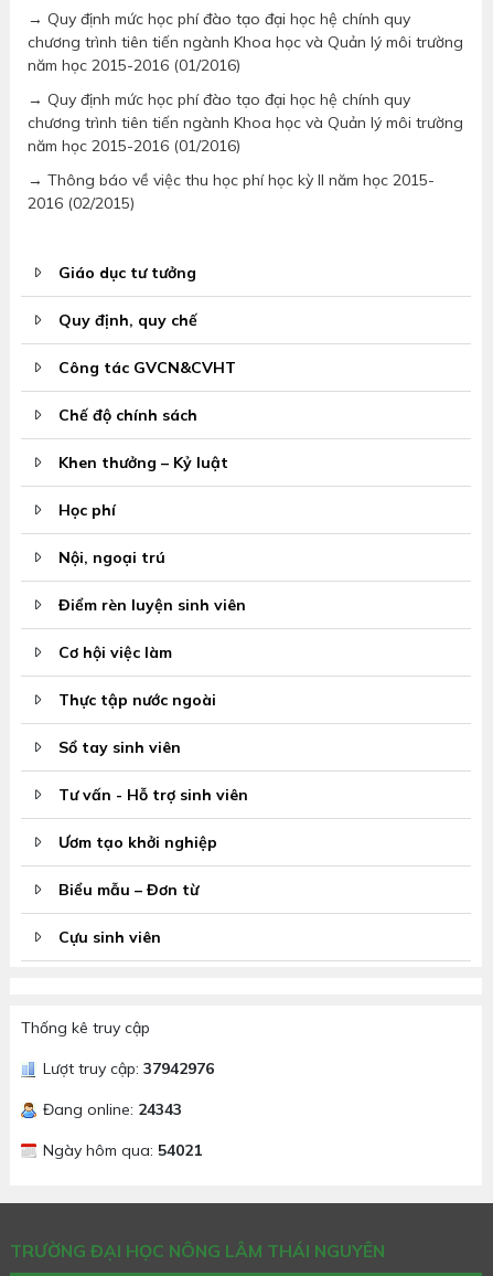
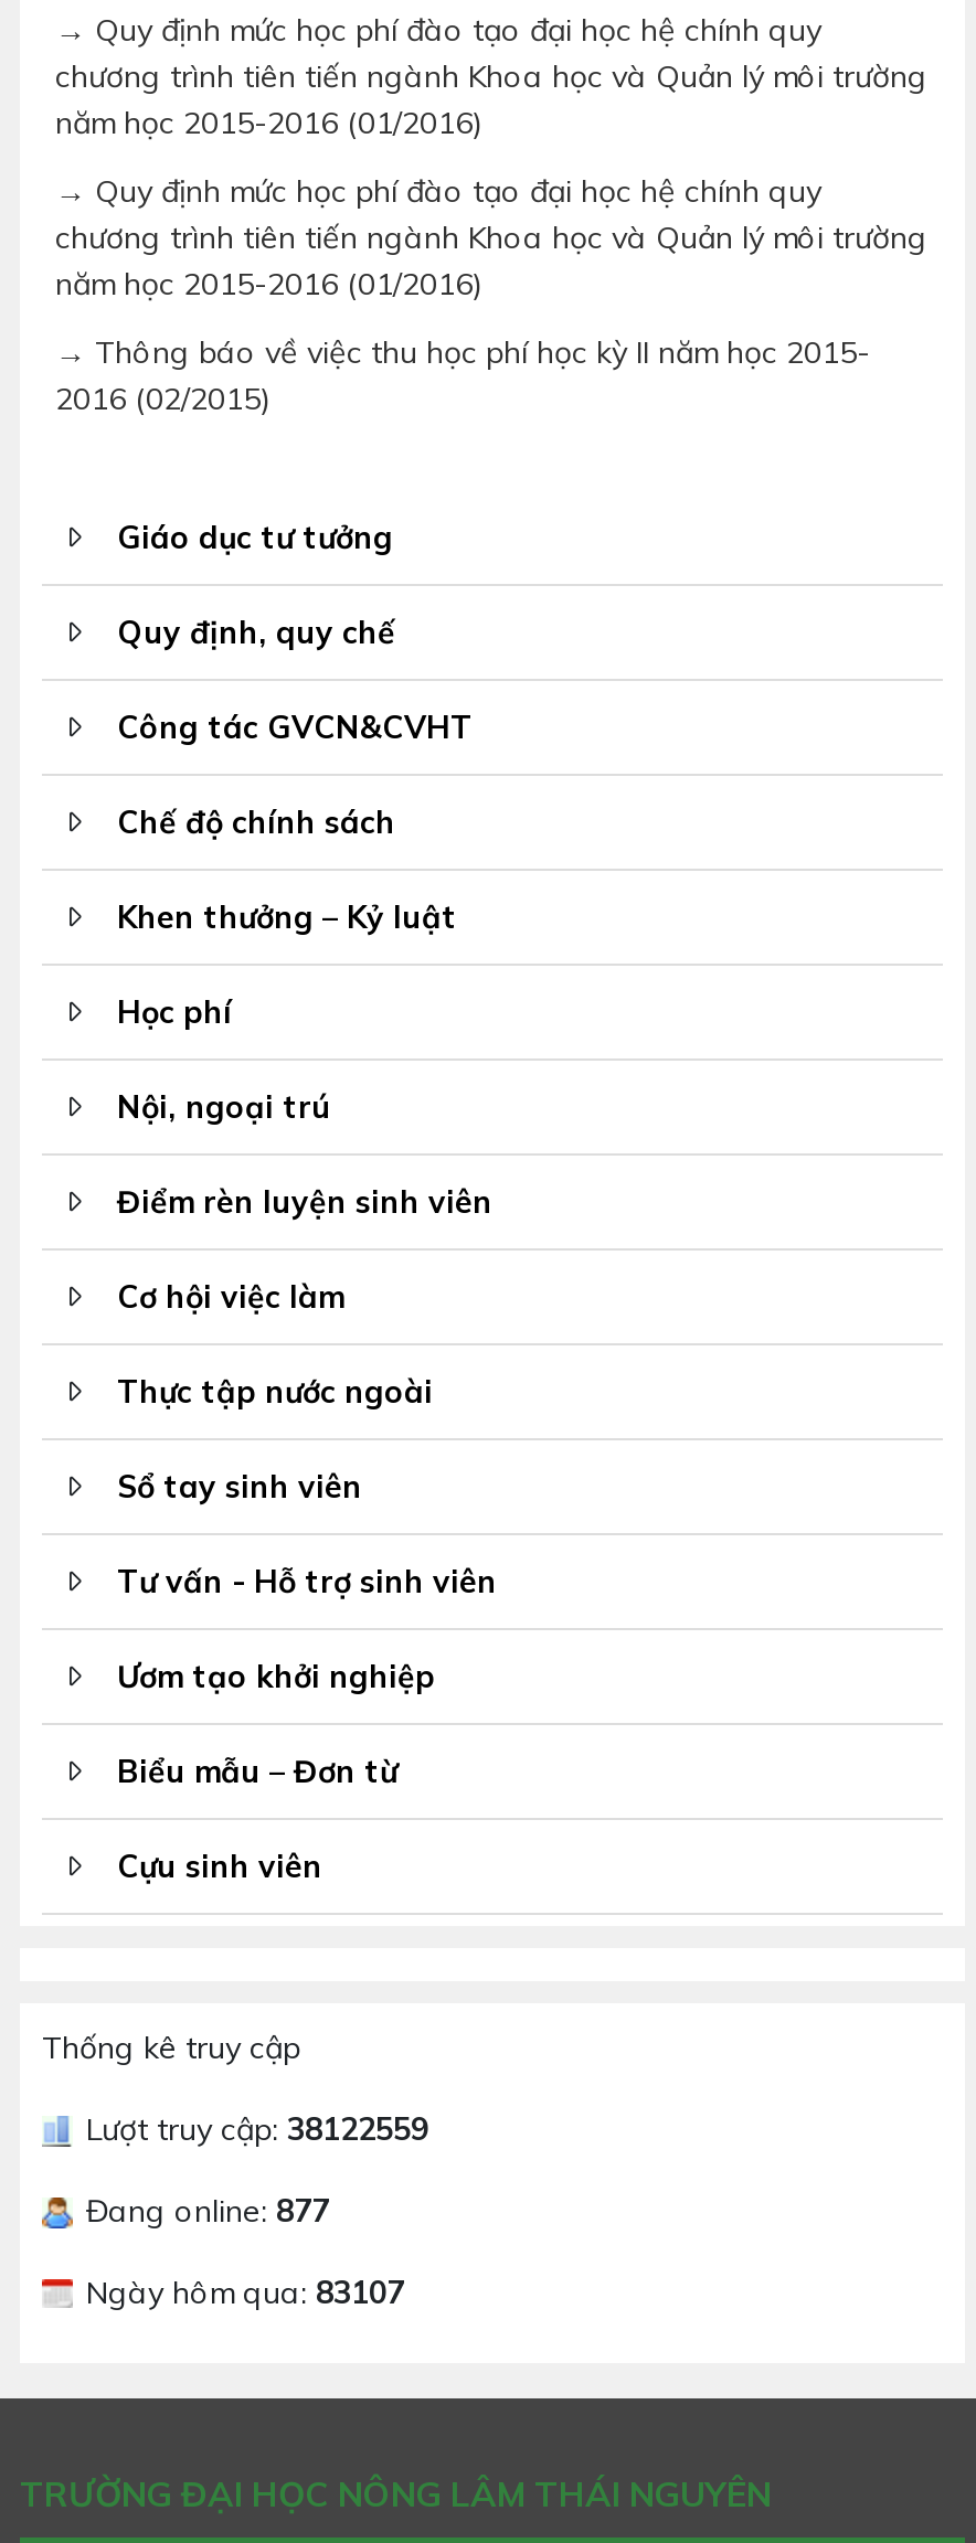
[43,1058,214,1078] Lượt truy cập: 37942976 -> [86,2109,428,2149] Lượt truy cập: 38122559
[43,1099,182,1119] Đang online: 24343 -> [86,2191,329,2230] Đang online: 877
[43,1140,202,1160] Ngày hôm qua: 54021 -> [86,2272,404,2312] Ngày hôm qua: 83107

